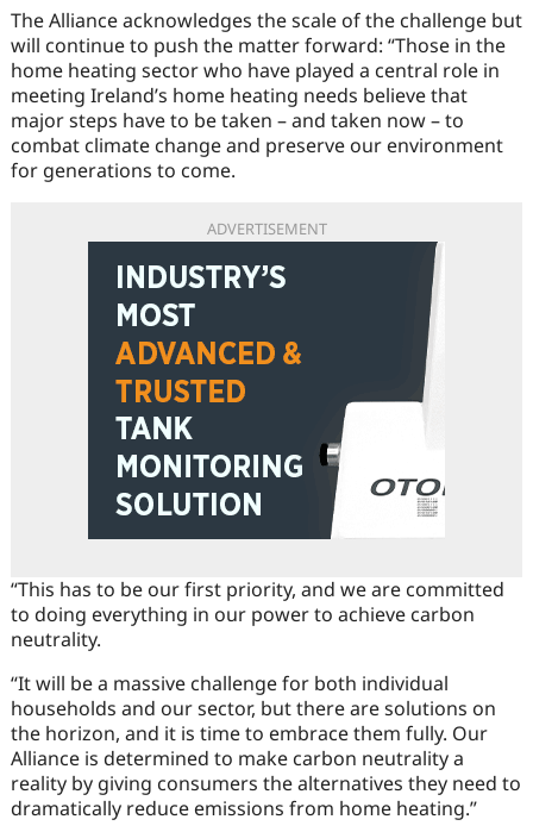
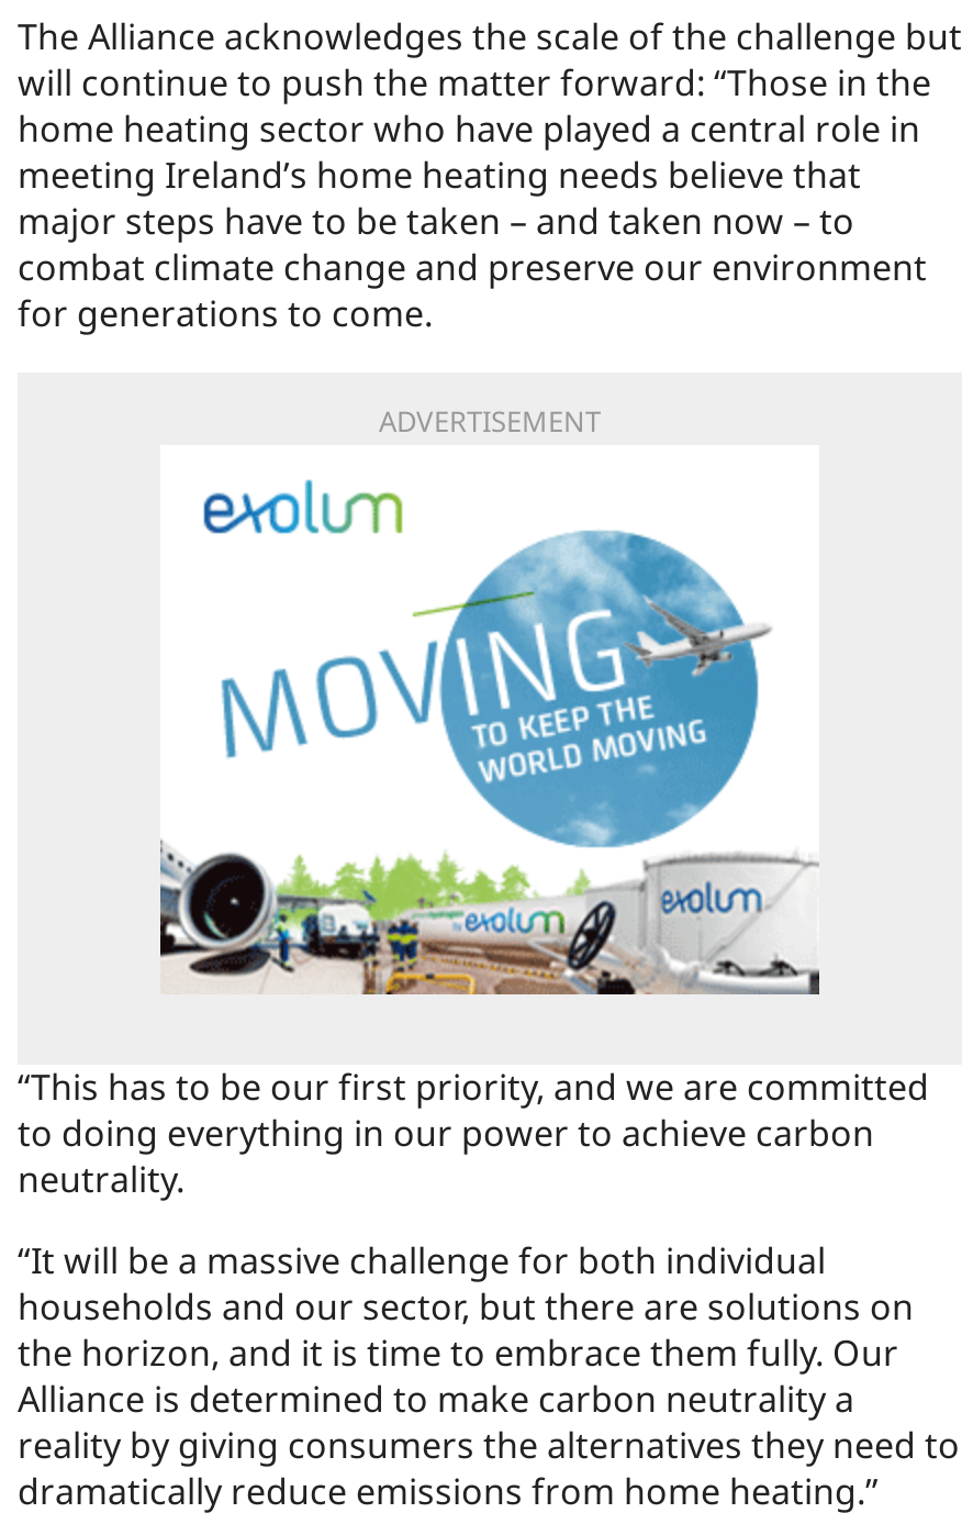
[87,240,446,540] [image] -> [158,445,821,997] [image]

